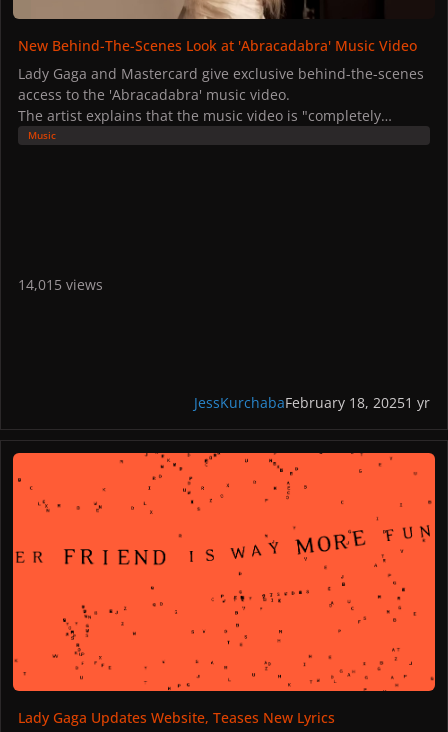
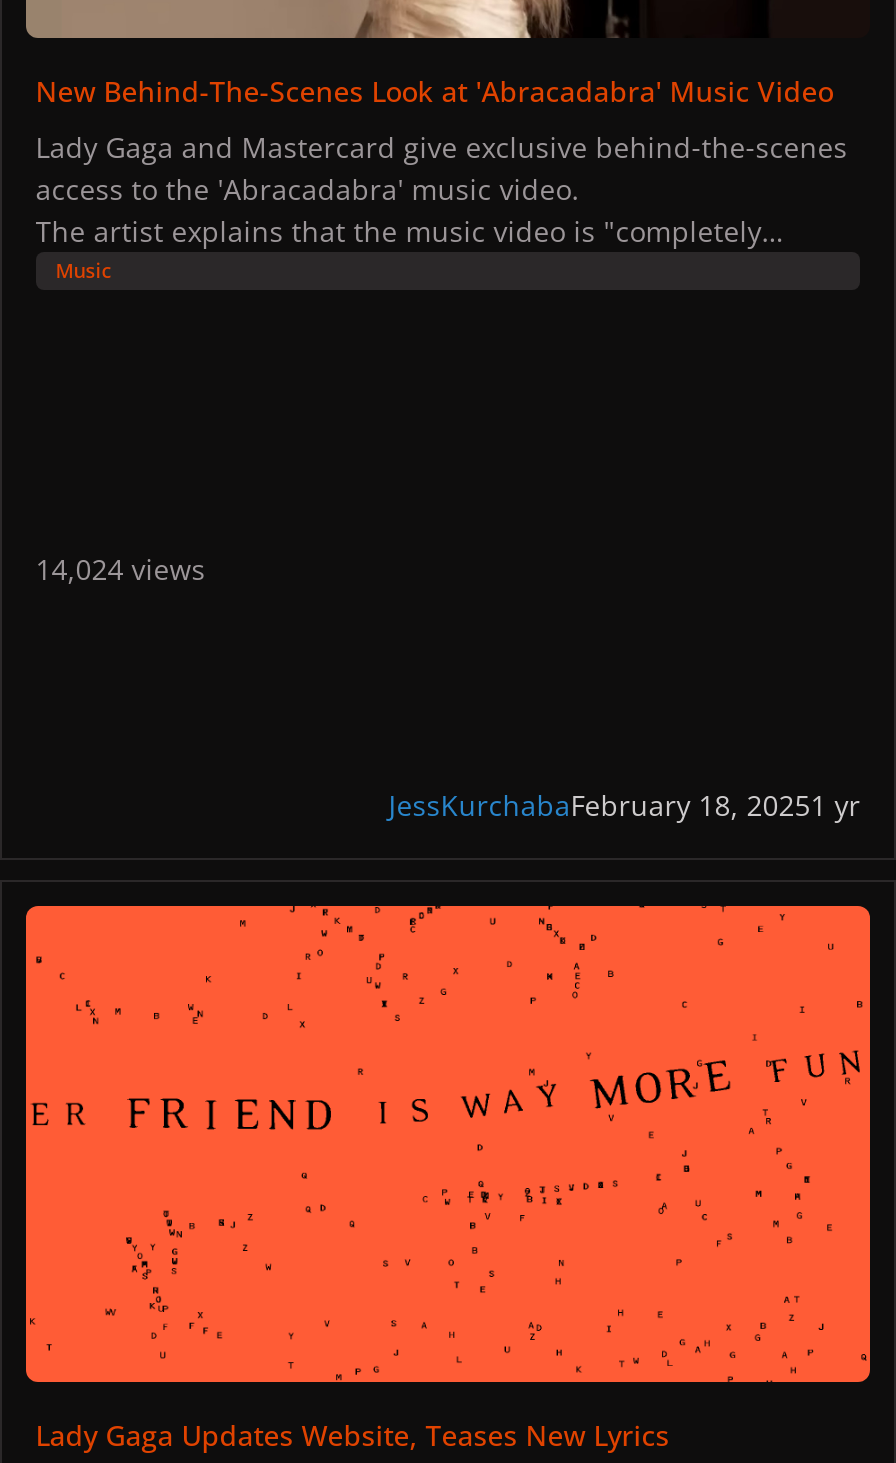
[18,275,103,294] 14,015 views -> [36,549,206,587] 14,024 views

